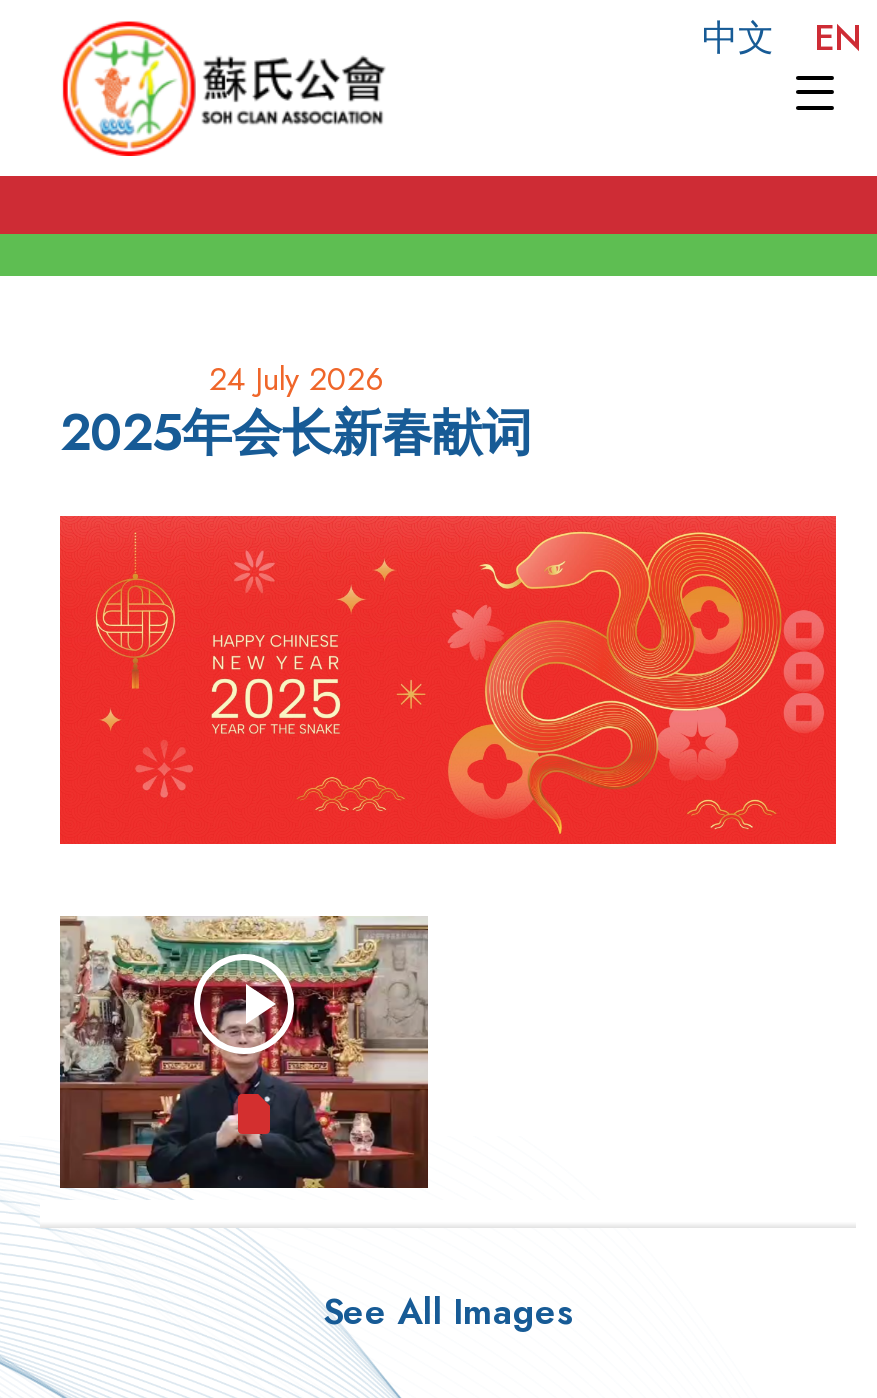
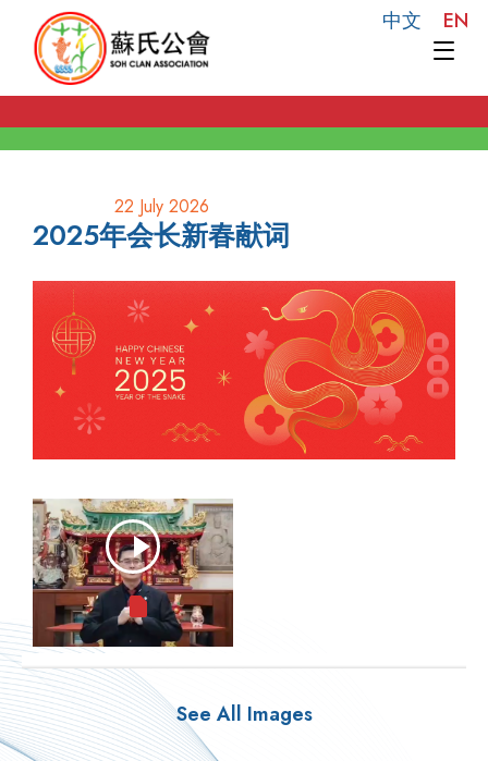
[209,356,383,402] 24 July 2026 -> [114,194,209,219] 22 July 2026

